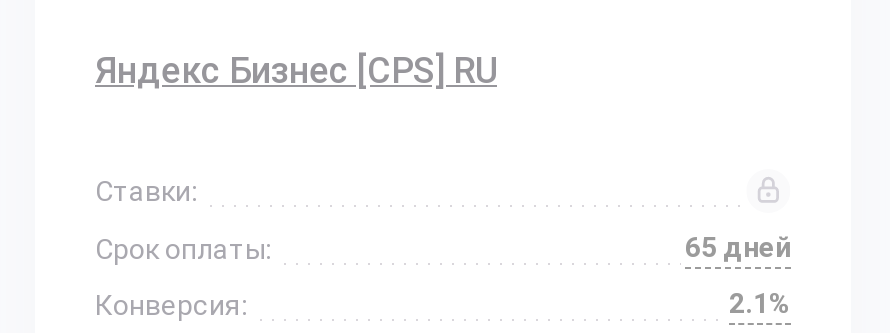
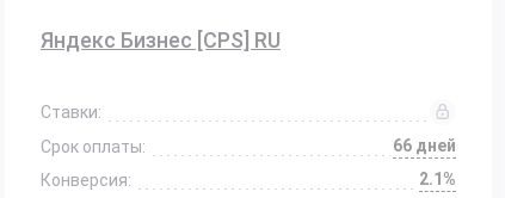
[685,231,791,263] 65 дней -> [393,136,456,155] 66 дней

